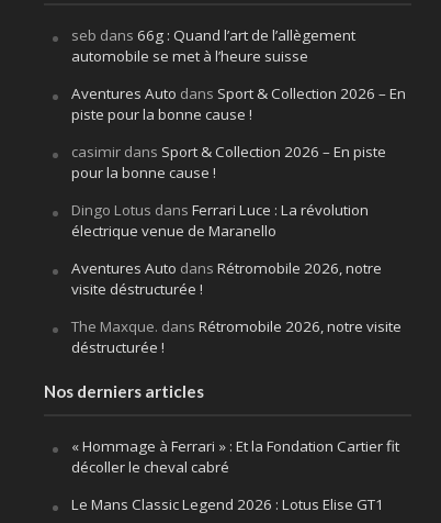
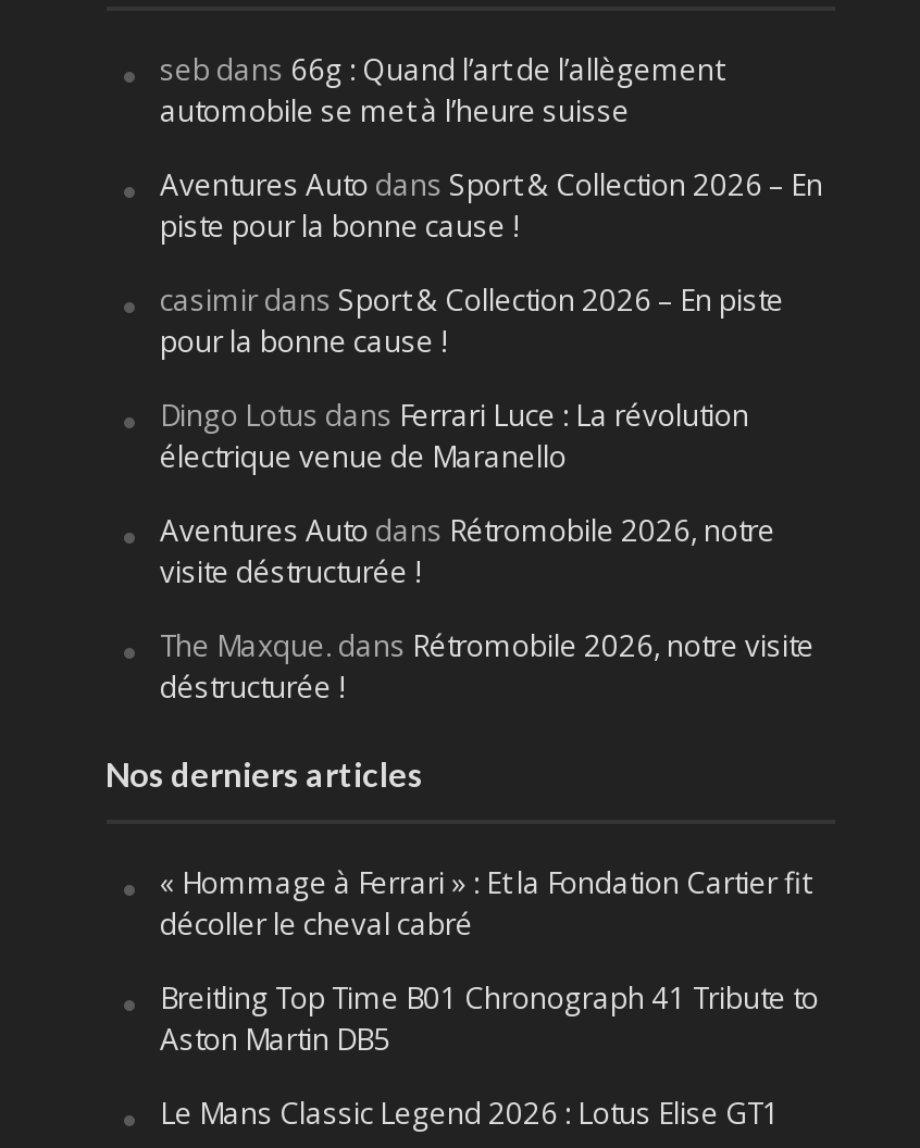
none -> [160,977,819,1058] Breitling Top Time B01 Chronograph 41 Tribute to | Aston Martin DB5

